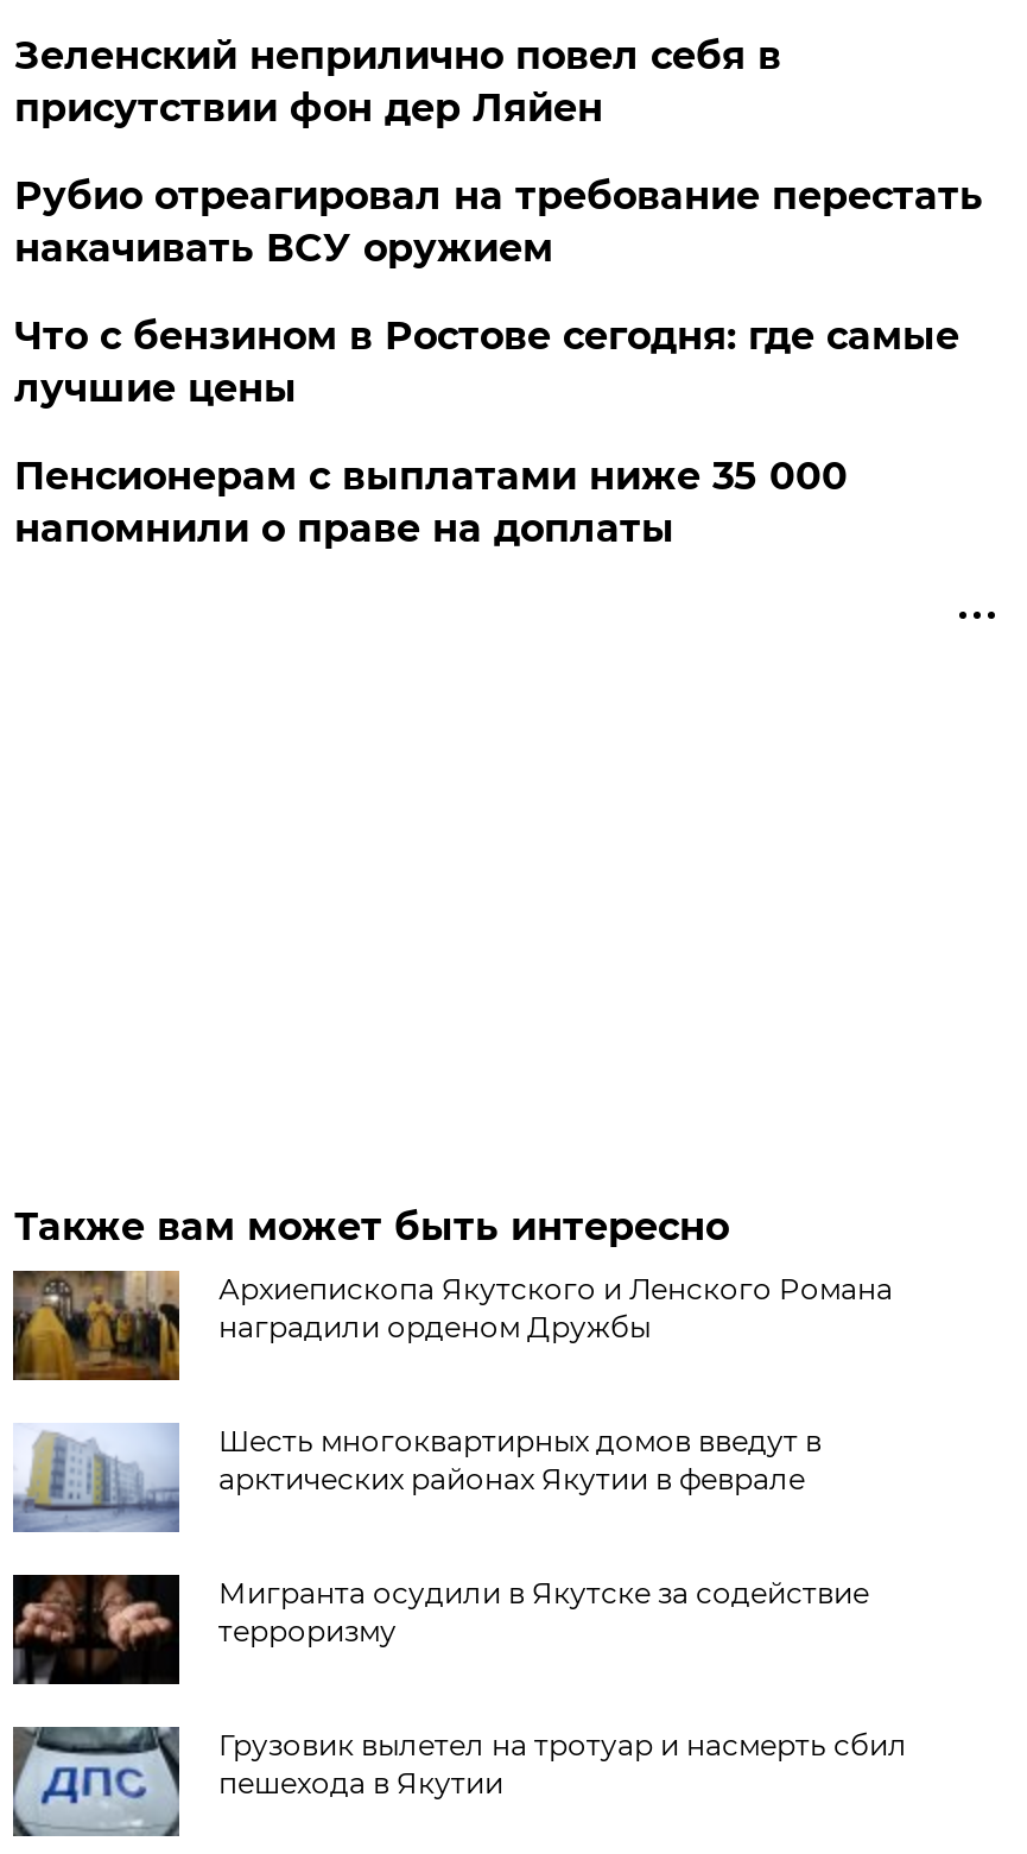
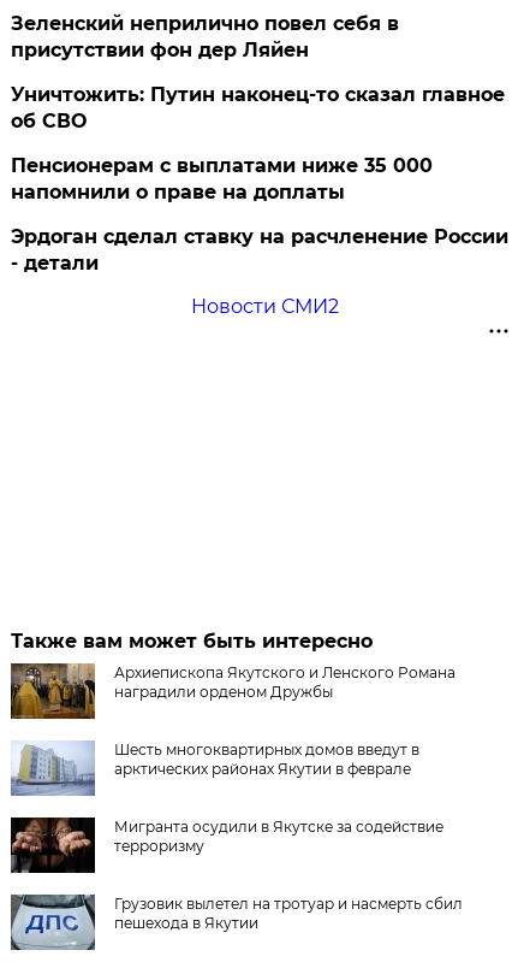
[14,173,983,411] Рубио отреагировал на требование перестать | накачивать ВСУ оружием | Что с бензином в Ростове сегодня: где самые | лучшие цены -> [11,83,505,132] Уничтожить: Путин наконец-то сказал главное | об СВО
moved [14,454,847,551] -> [11,154,433,203]: Пенсионерам с выплатами ниже 35 000 | напомнили о праве на доплаты
none -> [11,225,509,318] Эрдоган сделал ставку на расчленение России | - детали | Новости СМИ2

